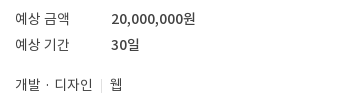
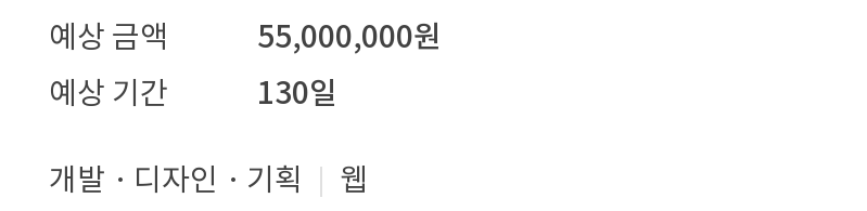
[111,10,196,28] 20,000,000원 -> [257,17,442,56] 55,000,000원
[111,36,140,54] 30일 -> [257,74,337,113] 130일
[15,76,93,94] 개발 · 디자인 -> [49,160,303,199] 개발 · 디자인 · 기획

